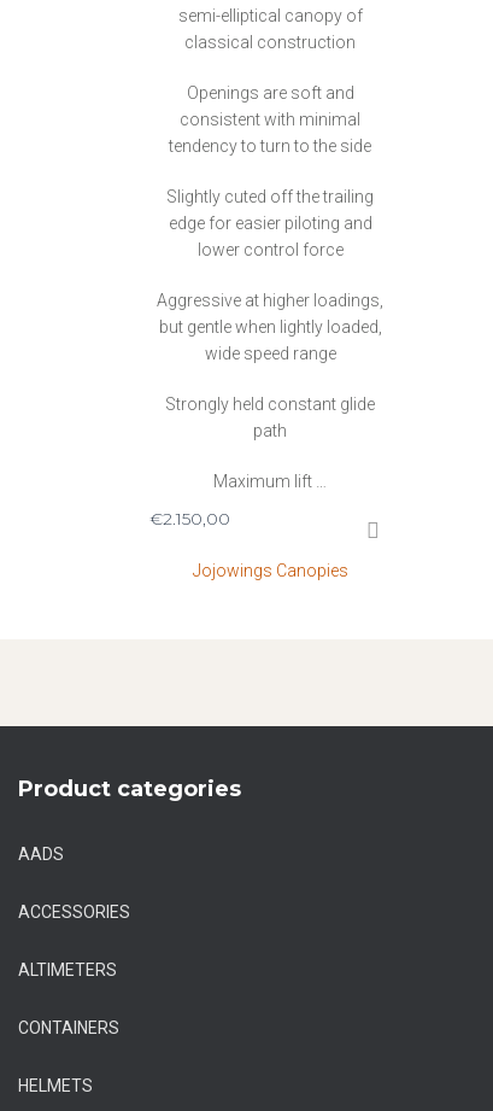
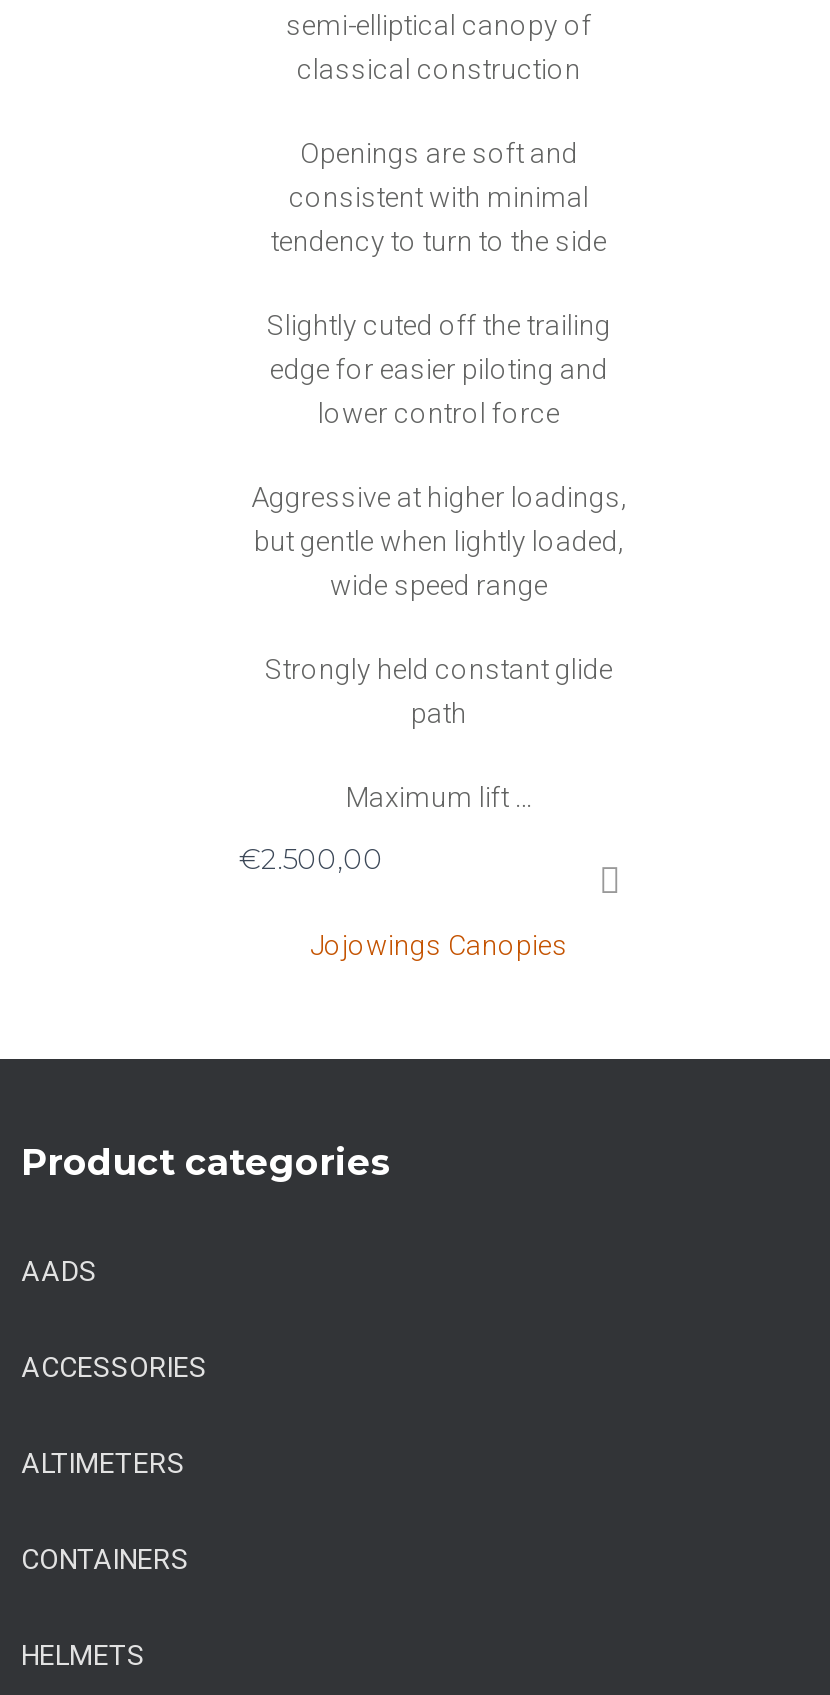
[149,507,230,529] €2.150,00 -> [239,841,383,877] €2.500,00

